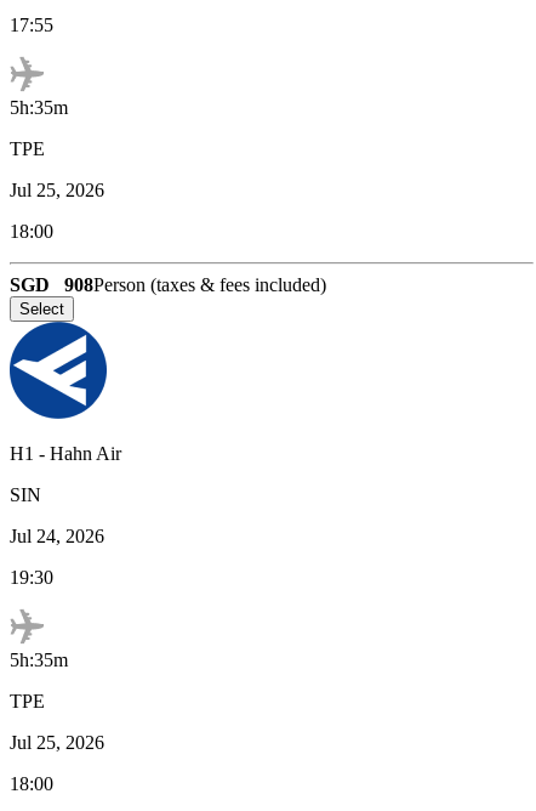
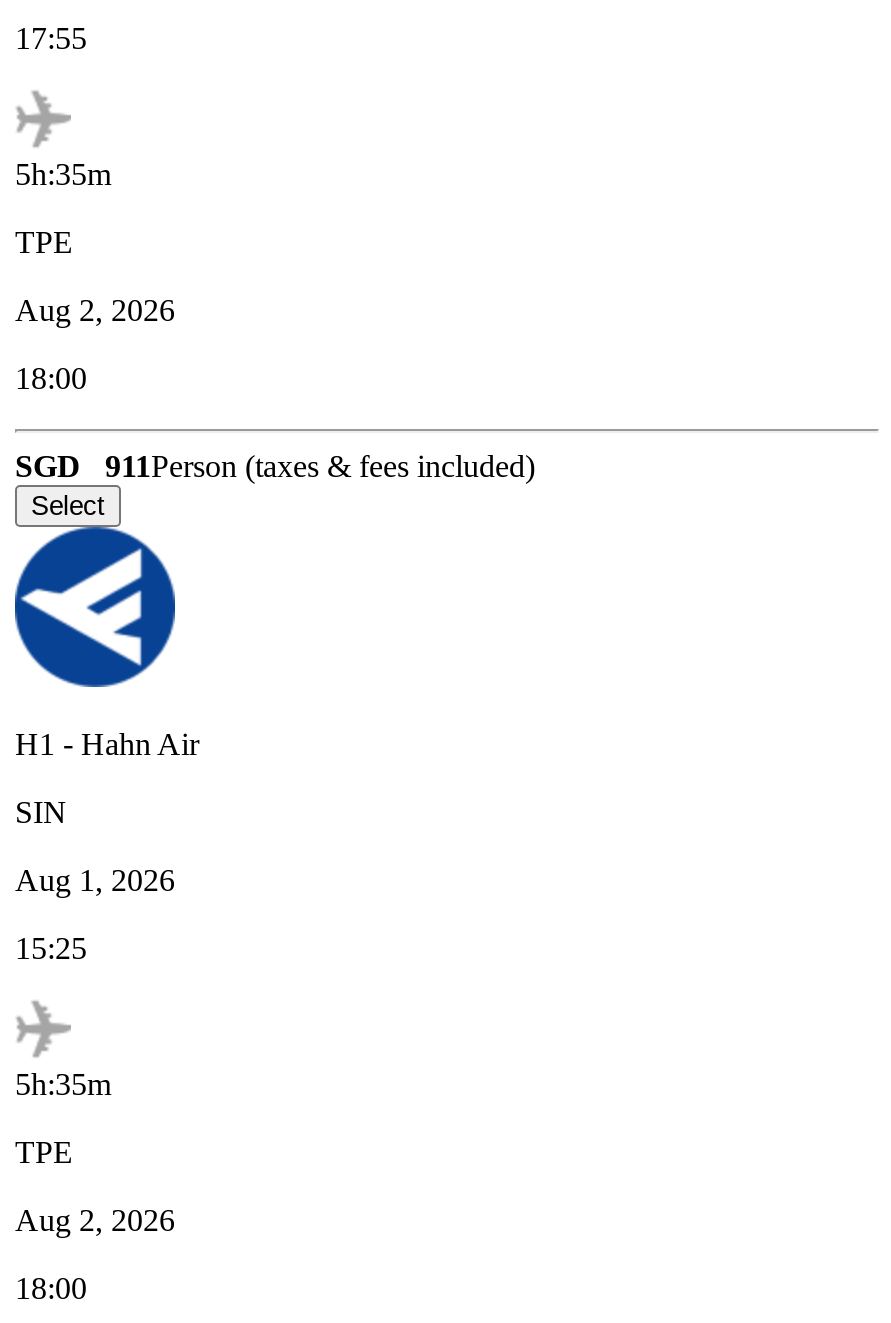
[10,179,104,200] Jul 25, 2026 -> [15,292,175,326] Aug 2, 2026
[64,274,326,295] 908 Person (taxes & fees included) -> [105,448,535,482] 911 Person (taxes & fees included)
[10,525,104,546] Jul 24, 2026 -> [15,862,175,896] Aug 1, 2026
[10,566,53,587] 19:30 -> [15,930,87,964] 15:25
[10,732,104,752] Jul 25, 2026 -> [15,1202,175,1236] Aug 2, 2026

